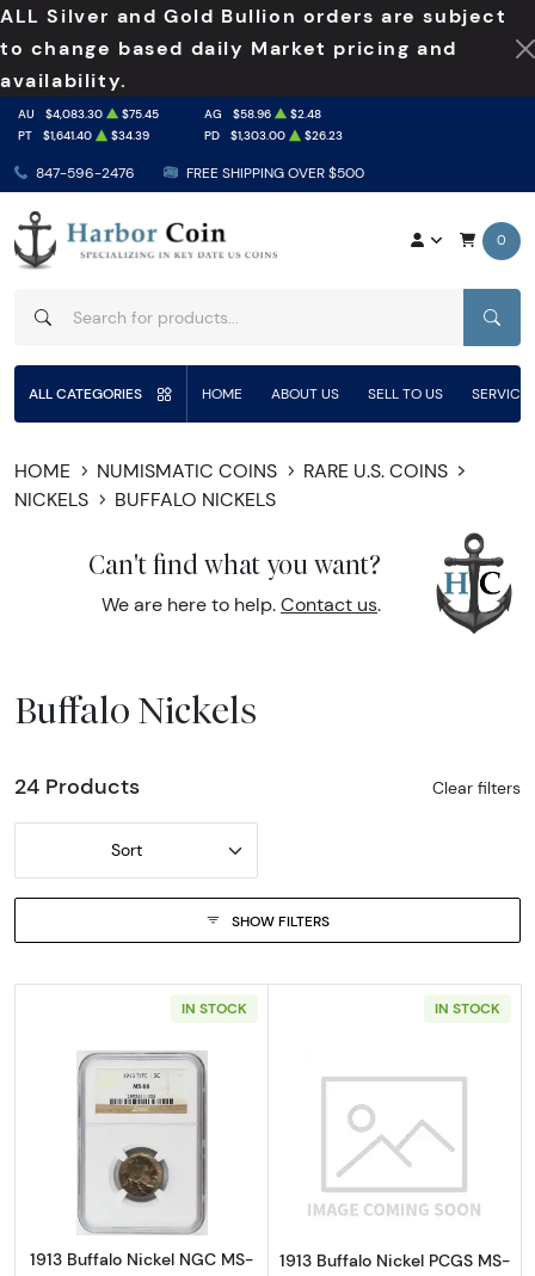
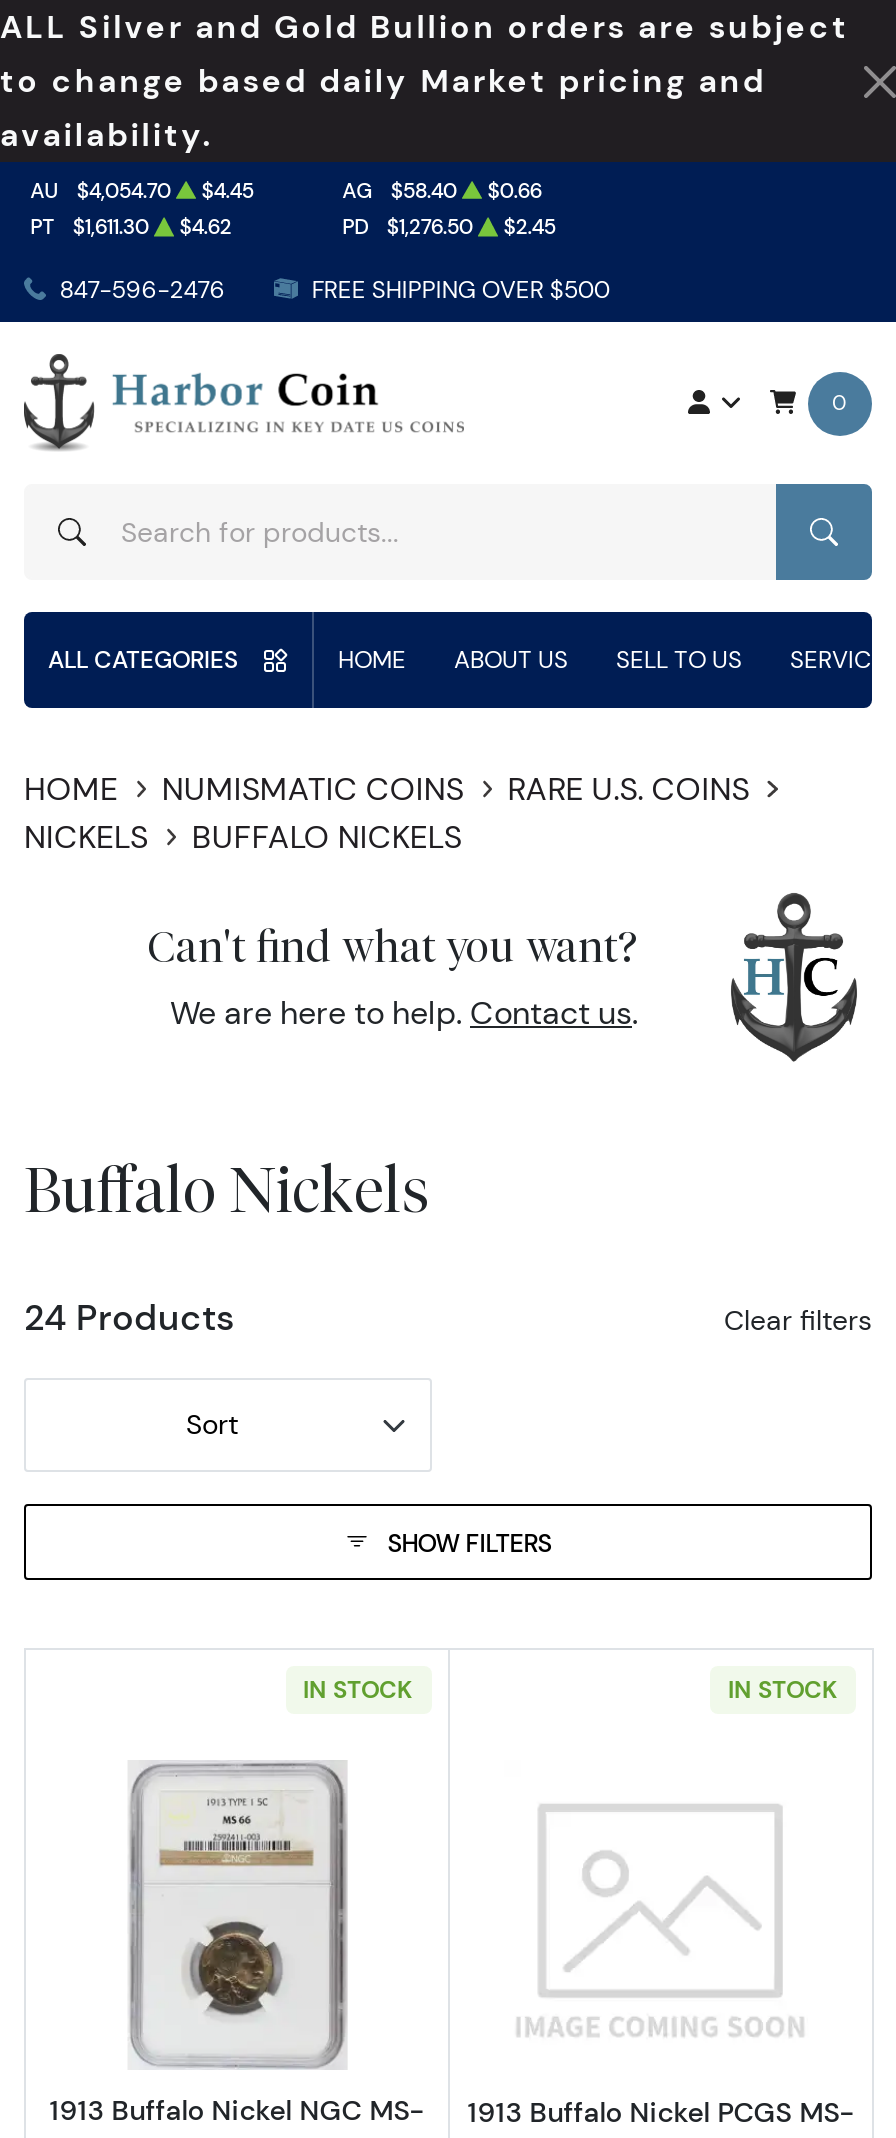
[46,106,103,122] $4,083.30 -> [77,178,171,204] $4,054.70
[122,106,159,122] $75.45 -> [202,178,254,204] $4.45
[233,106,272,122] $58.96 -> [391,178,457,204] $58.40
[290,106,321,122] $2.48 -> [488,178,542,204] $0.66
[43,128,92,144] $1,641.40 -> [73,215,149,241] $1,611.30
[111,128,149,144] $34.39 -> [180,215,232,241] $4.62
[231,128,286,144] $1,303.00 -> [387,215,473,241] $1,276.50
[304,128,342,144] $26.23 -> [504,215,556,241] $2.45

